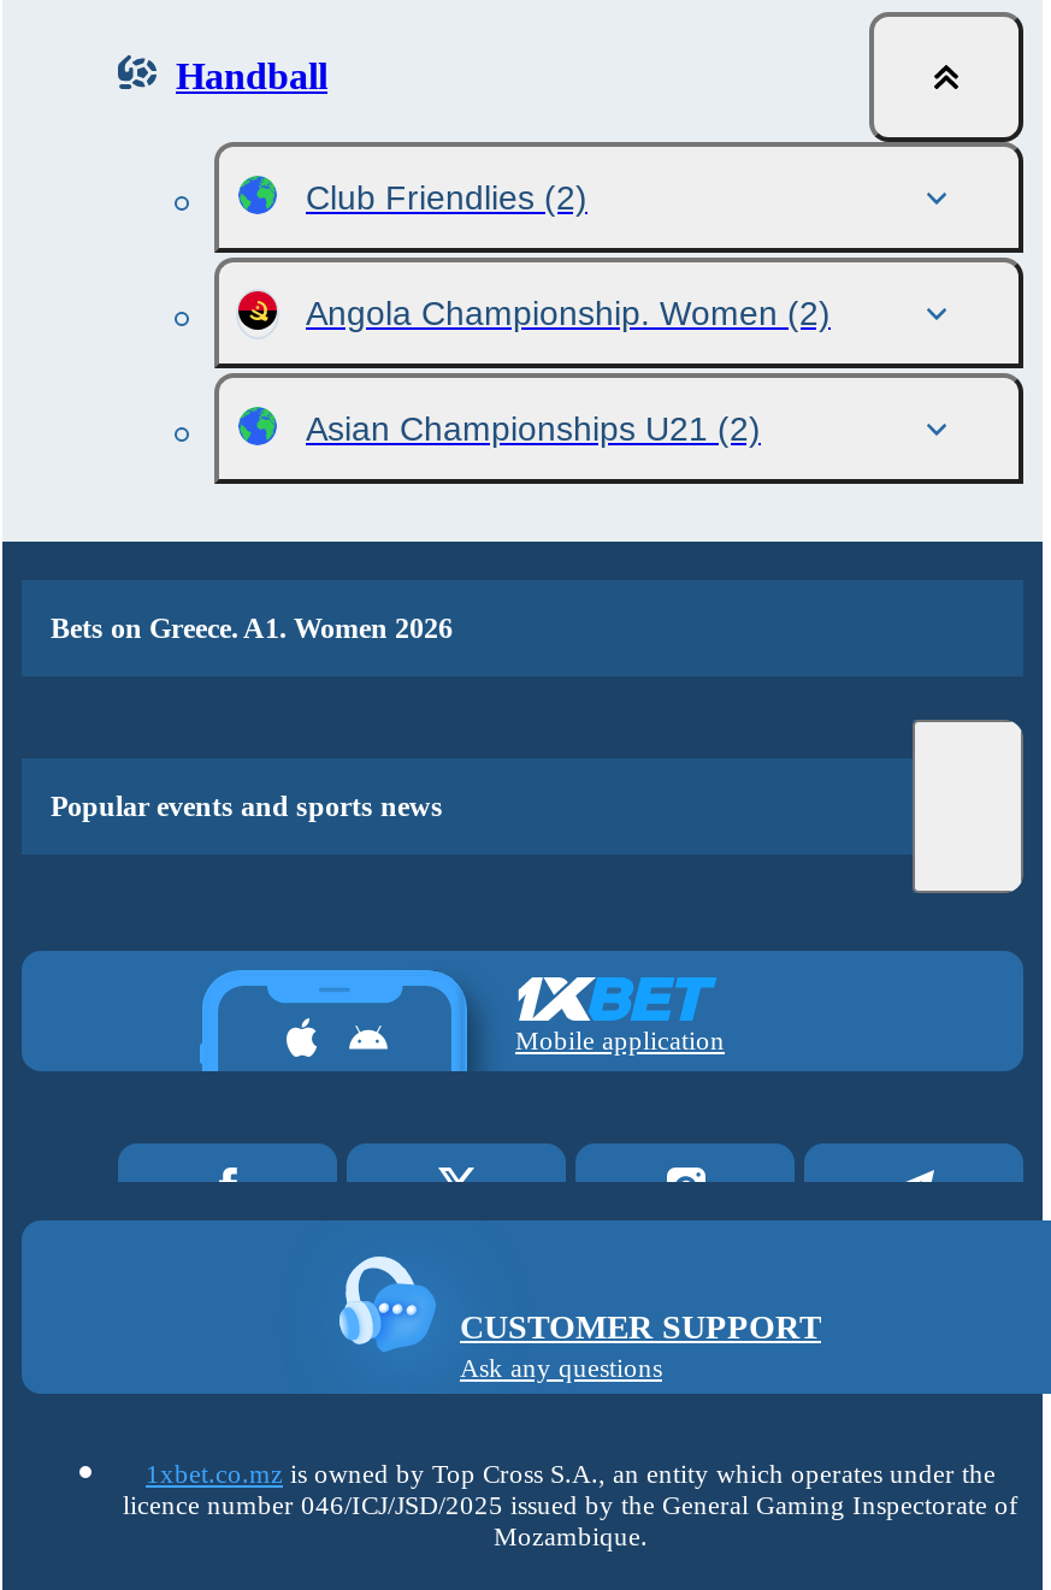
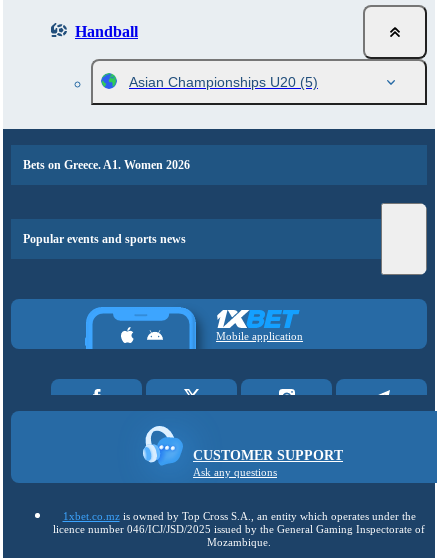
[306,178,831,448] Club Friendlies (2) | Angola Championship. Women (2) | Asian Championships U21 (2) -> [129,74,318,90] Asian Championships U20 (5)

